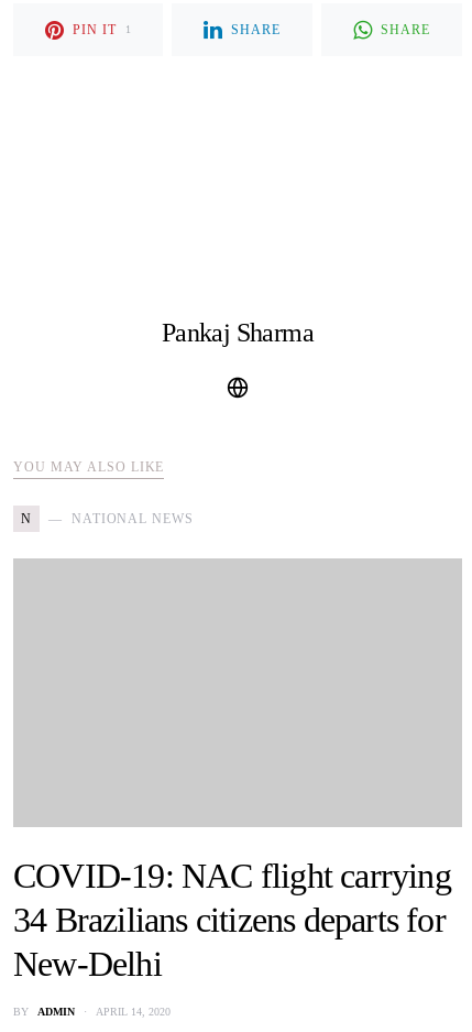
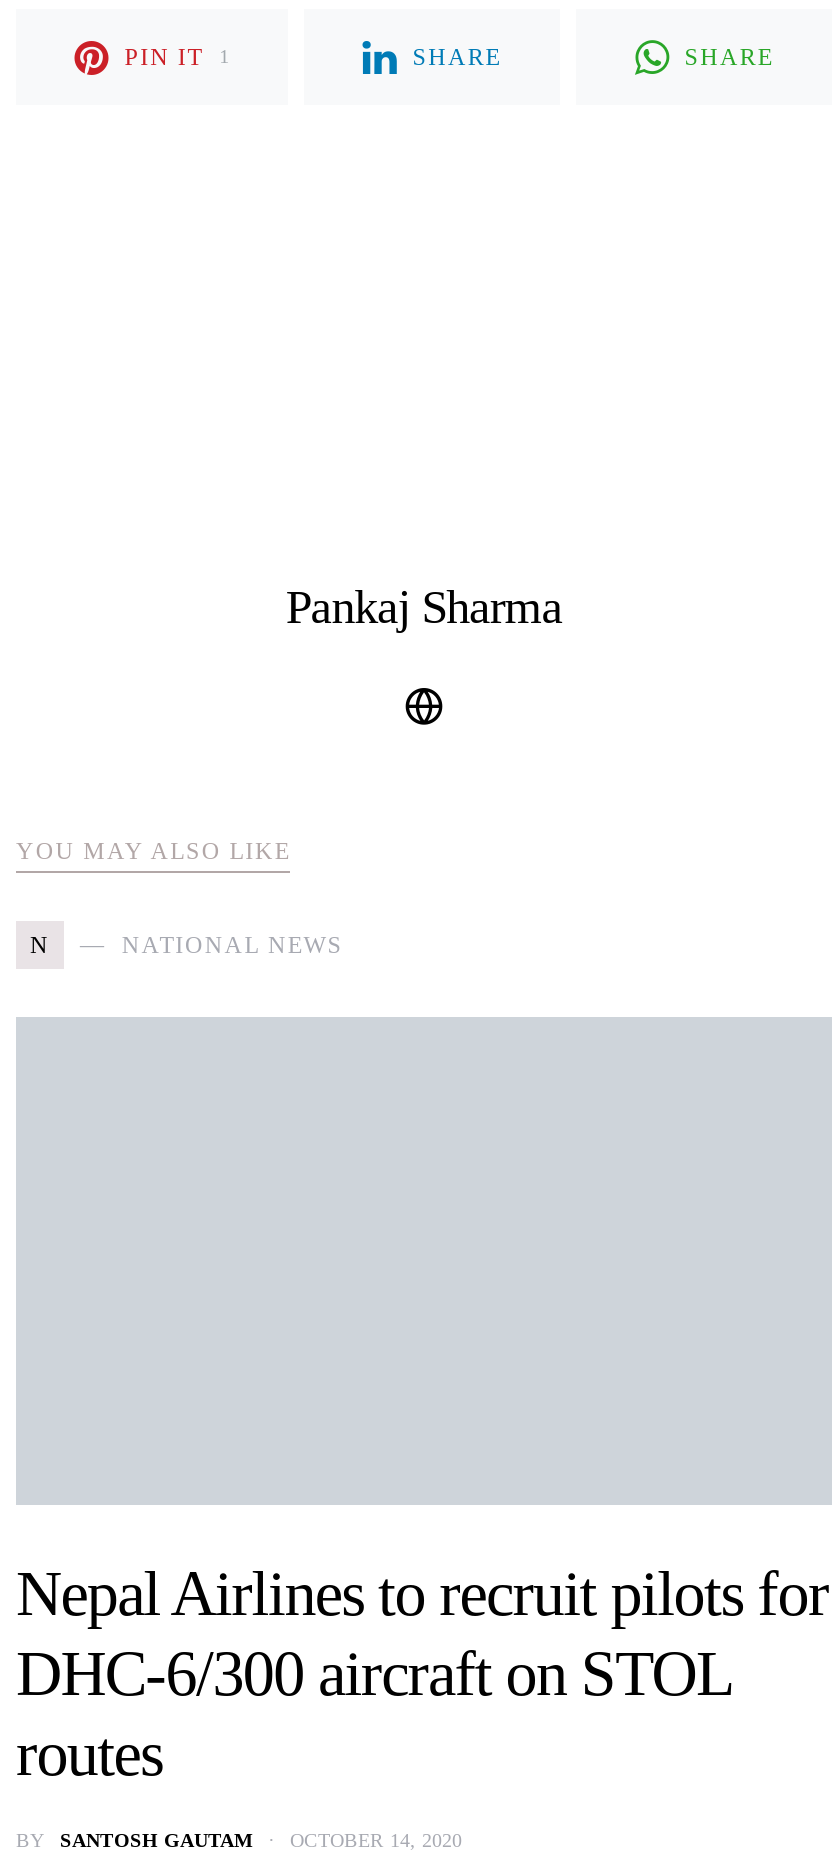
[13,856,451,984] COVID-19: NAC flight carrying | 34 Brazilians citizens departs for | New-Delhi -> [16,1557,828,1789] Nepal Airlines to recruit pilots for | DHC-6/300 aircraft on STOL | routes
[37,1006,171,1018] ADMIN | APRIL 14, 2020 -> [60,1829,462,1851] SANTOSH GAUTAM | OCTOBER 14, 2020

